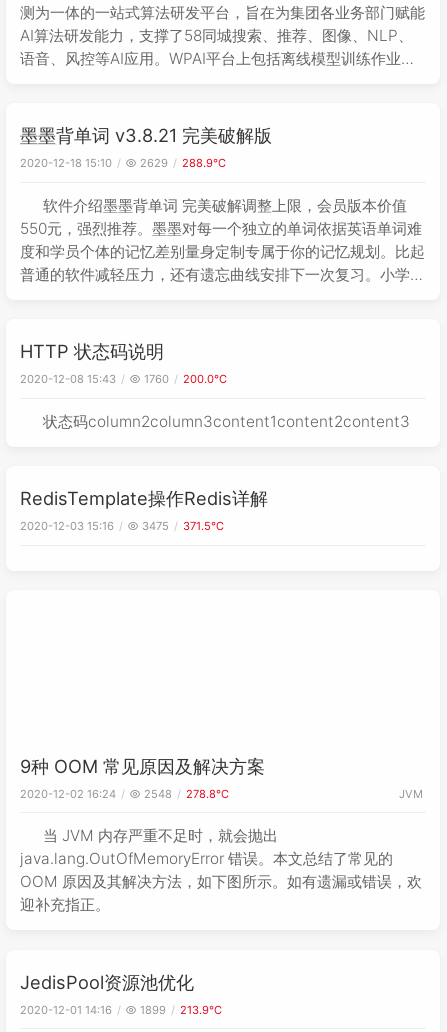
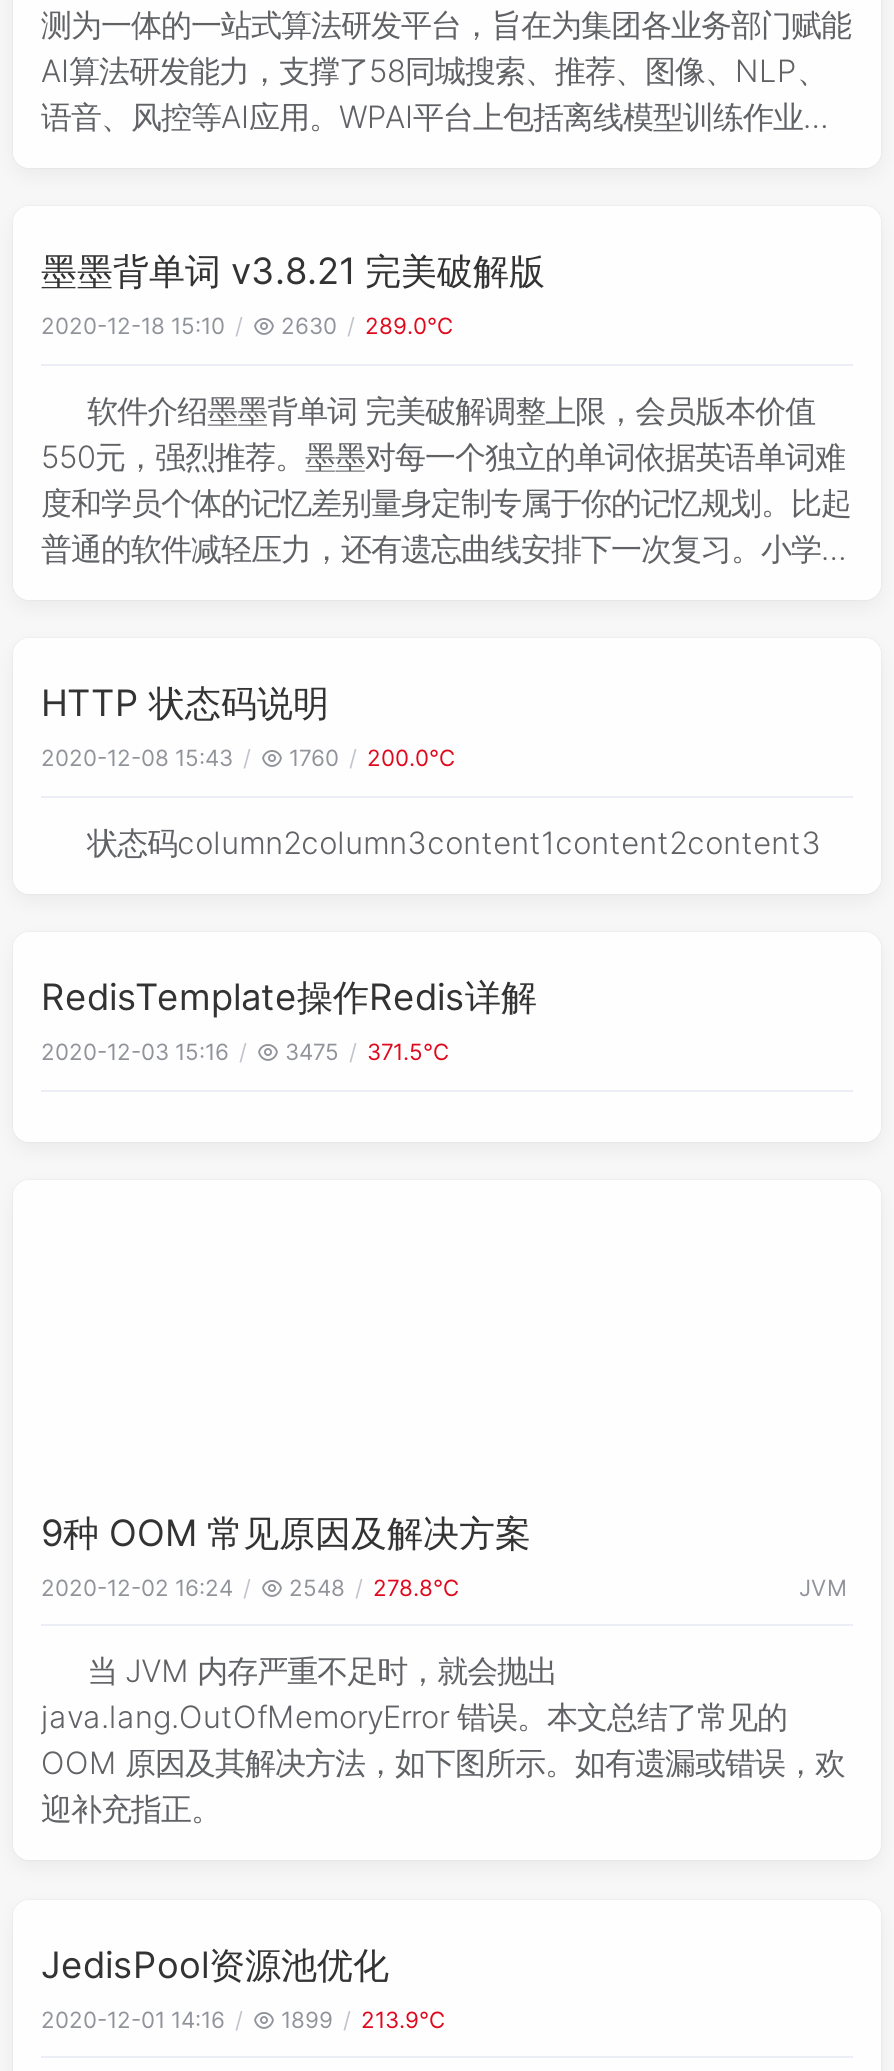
[140,156,168,170] 2629 -> [281,313,337,341] 2630
[182,156,226,170] 288.9℃ -> [365,313,453,341] 289.0℃

